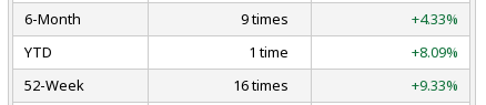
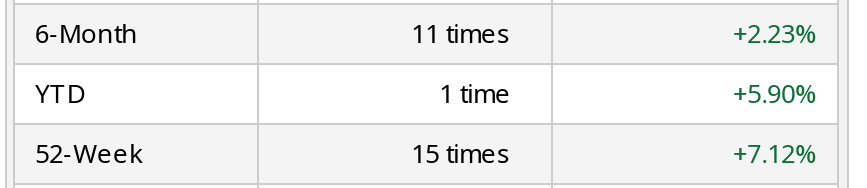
[241,9,289,29] 9 times -> [411,15,511,51] 11 times
[412,9,458,29] +4.33% -> [733,15,817,51] +2.23%
[412,42,458,62] +8.09% -> [733,75,817,111] +5.90%
[233,75,289,95] 16 times -> [411,135,511,171] 15 times
[412,75,458,95] +9.33% -> [733,135,817,171] +7.12%

